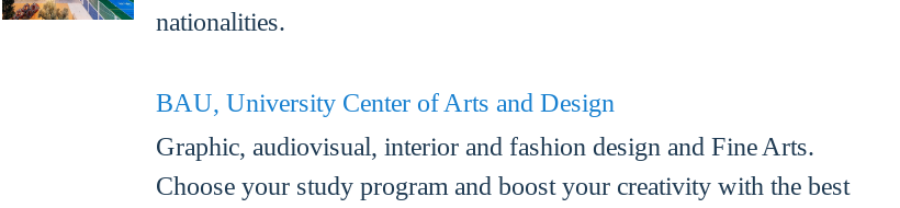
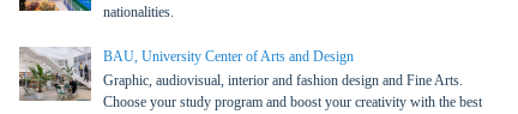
none -> [18,46,92,102] [image]

